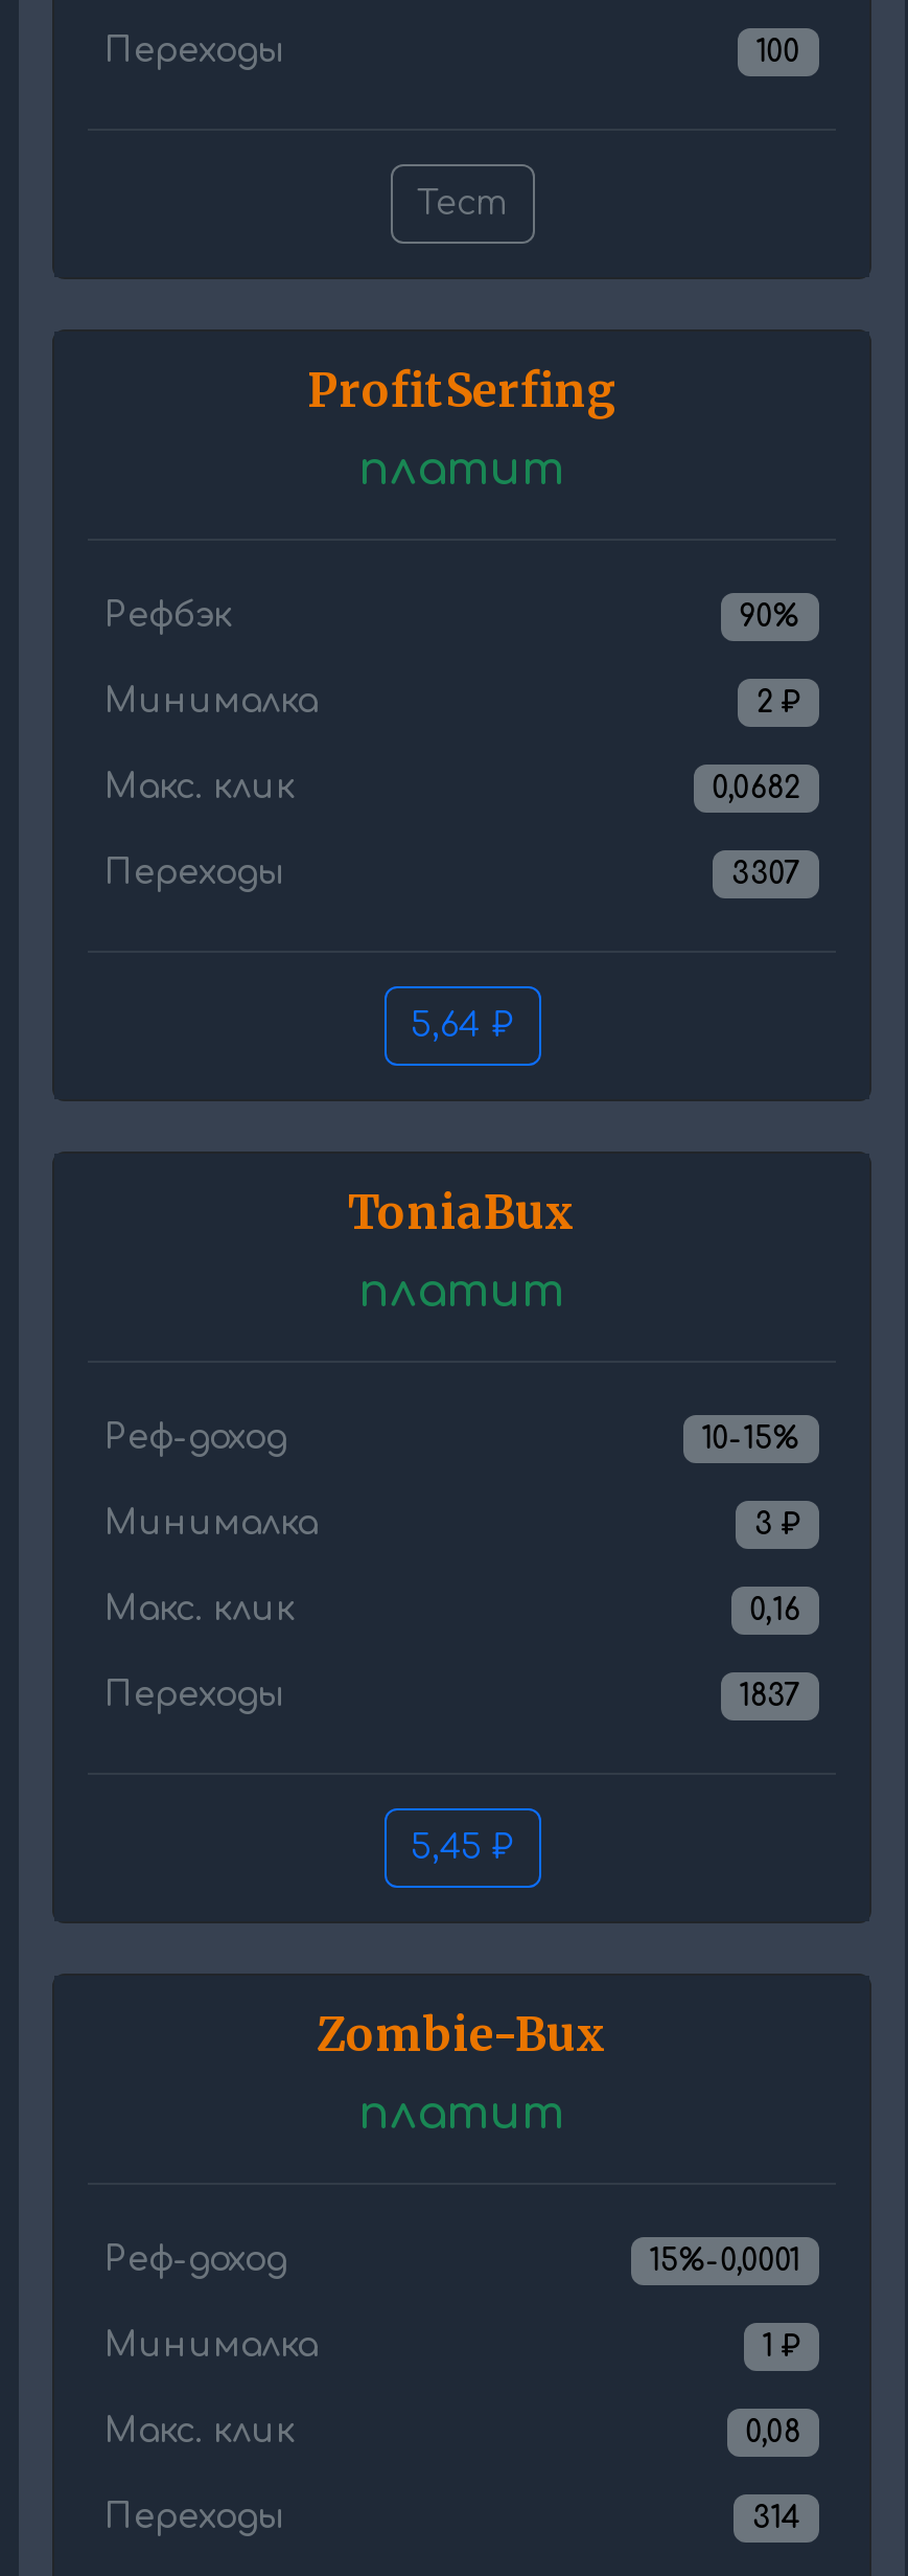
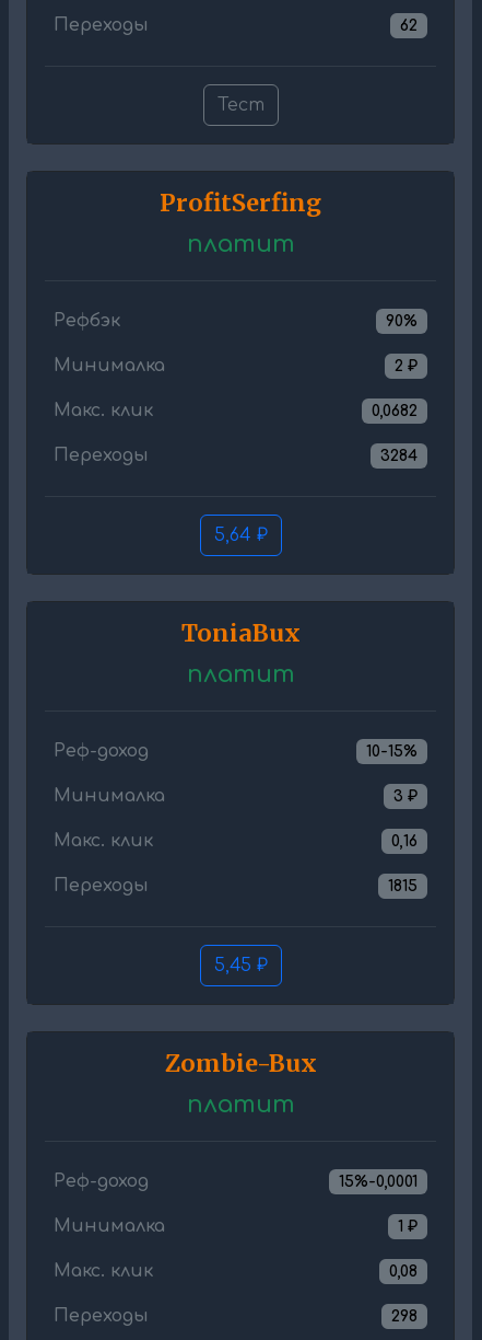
[756,36,800,67] 100 -> [400,17,417,33] 62
[731,858,800,889] 3307 -> [380,447,417,464] 3284
[740,1680,800,1711] 1837 -> [388,877,417,894] 1815
[752,2502,800,2533] 314 -> [391,1308,417,1324] 298

